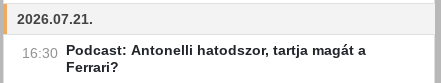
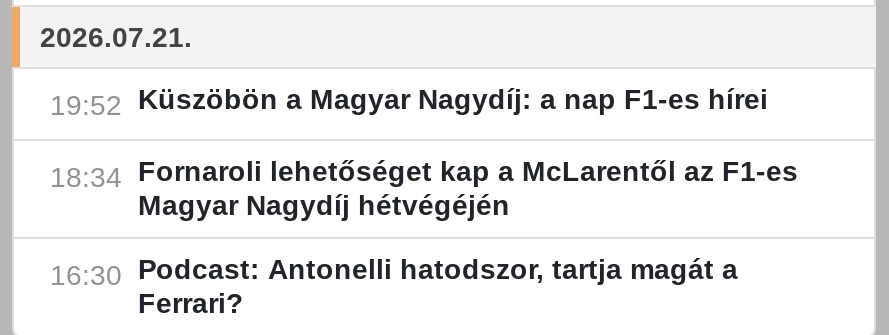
none -> [50,83,798,221] 19:52 Küszöbön a Magyar Nagydíj: a nap F1-es hírei | 18:34 Fornaroli lehetőséget kap a McLarentől az F1-es | Magyar Nagydíj hétvégéjén

